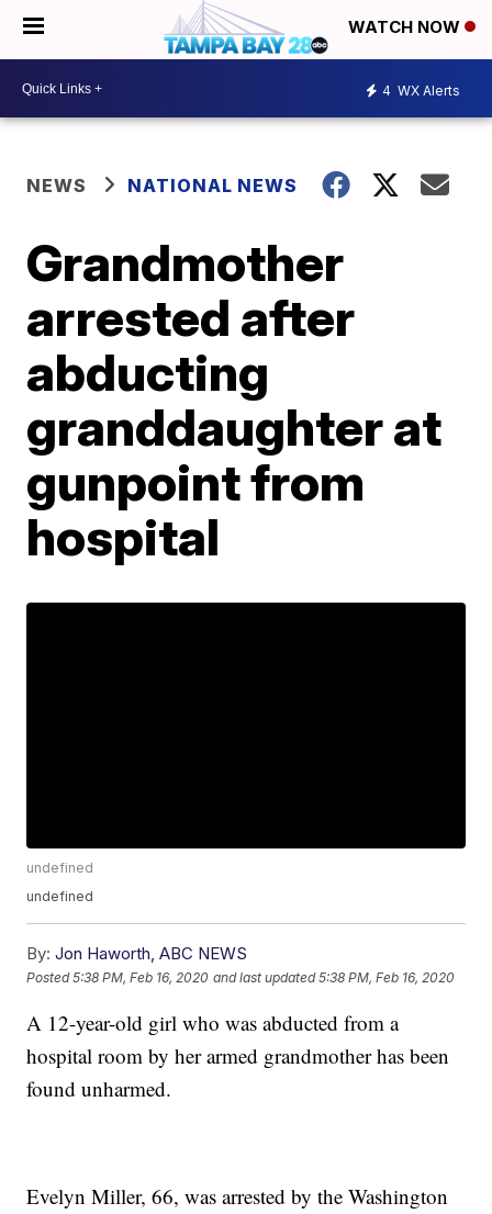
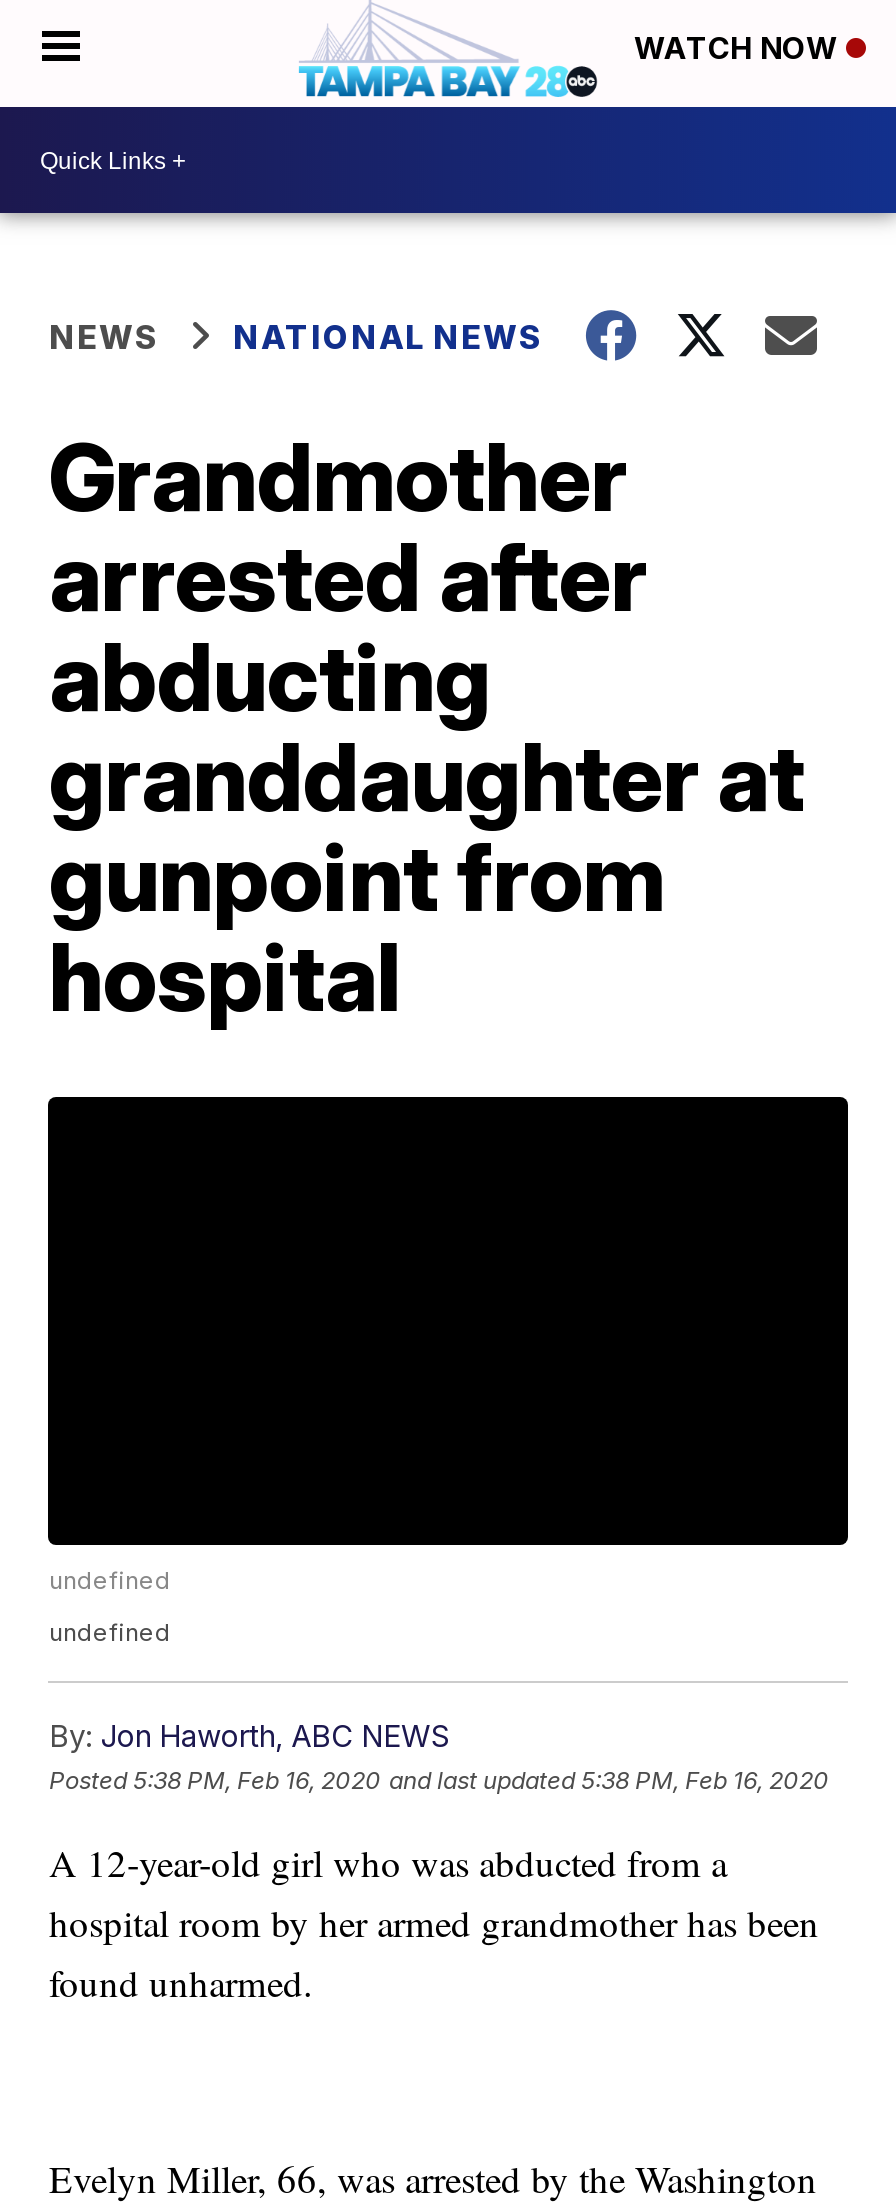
[382,82,460,98] 4 WX Alerts -> none

